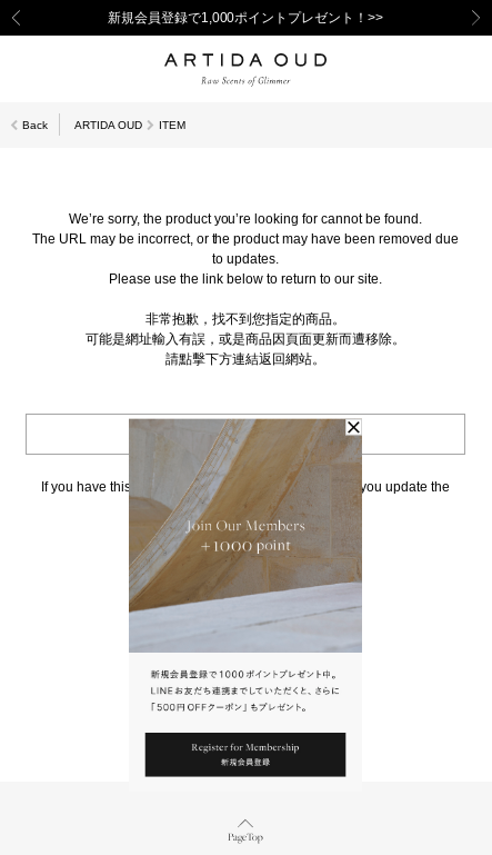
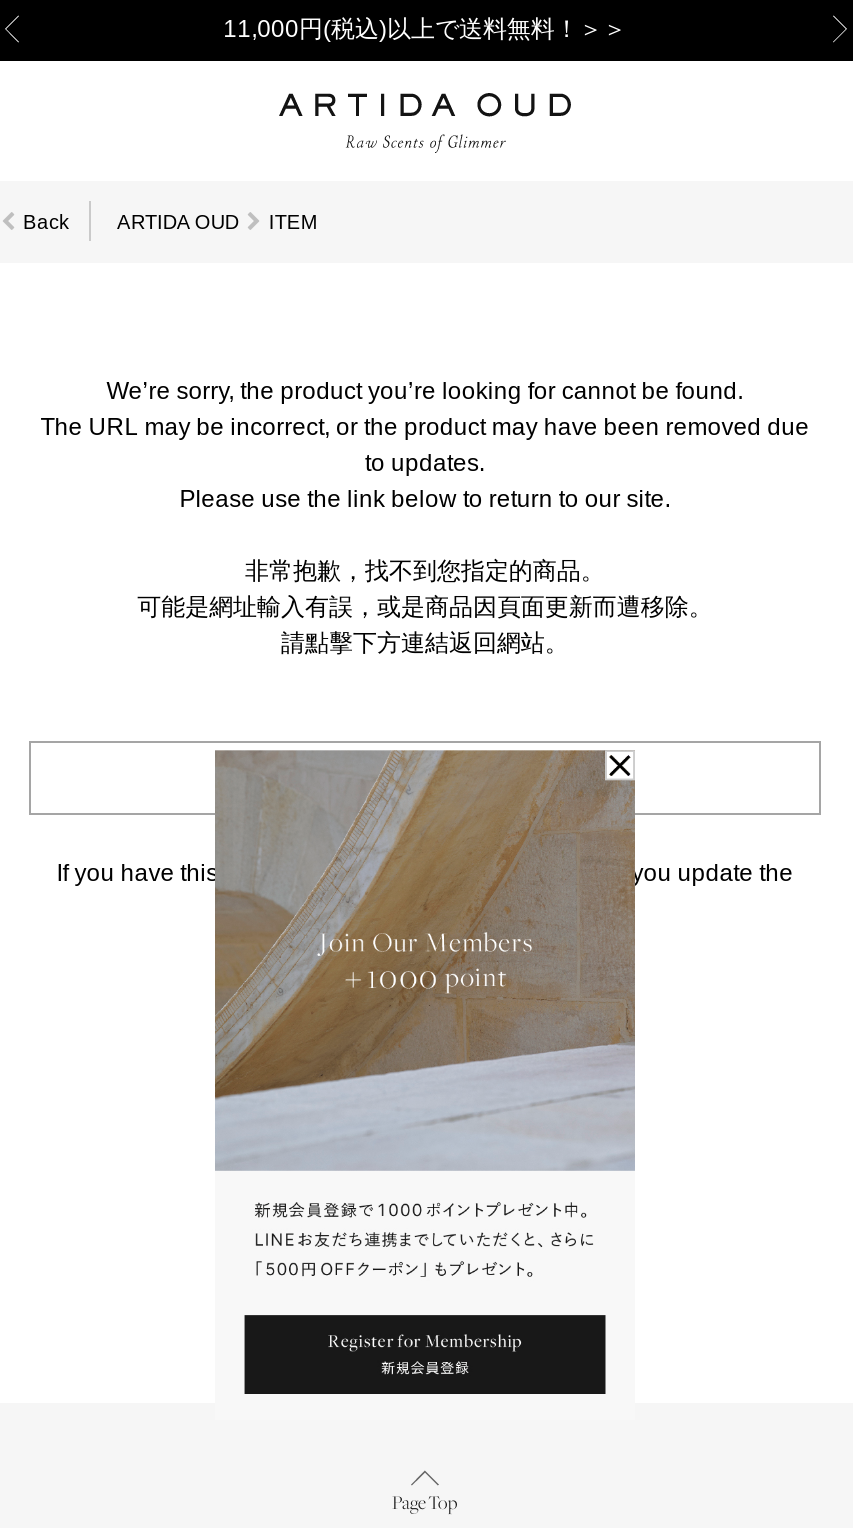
[107,10,384,26] 新規会員登録で1,000ポイントプレゼント！>> -> [223,15,627,43] 11,000円(税込)以上で送料無料！＞＞

